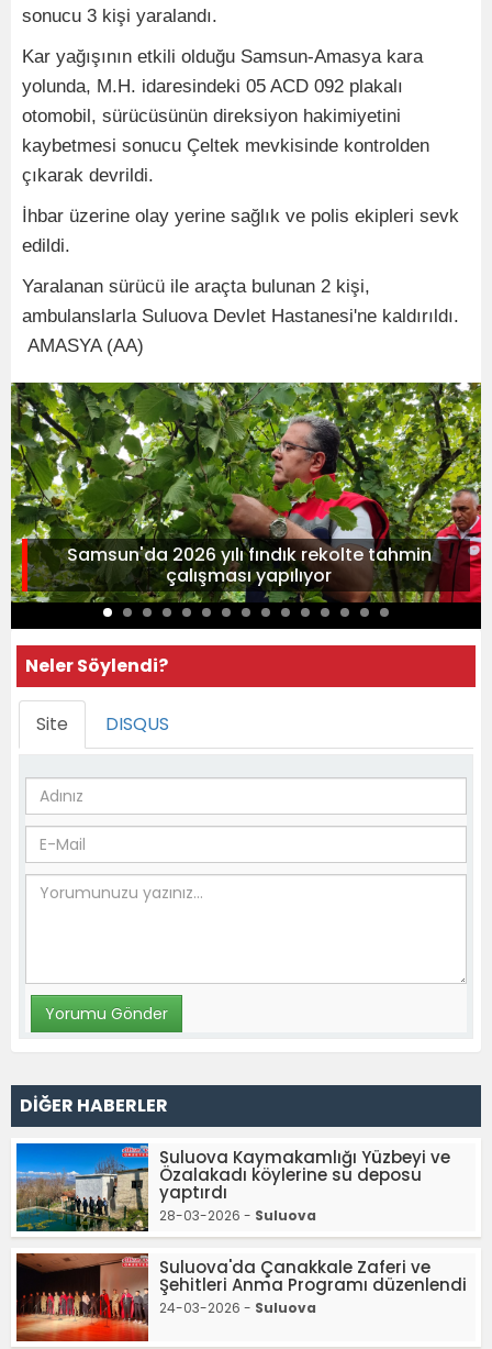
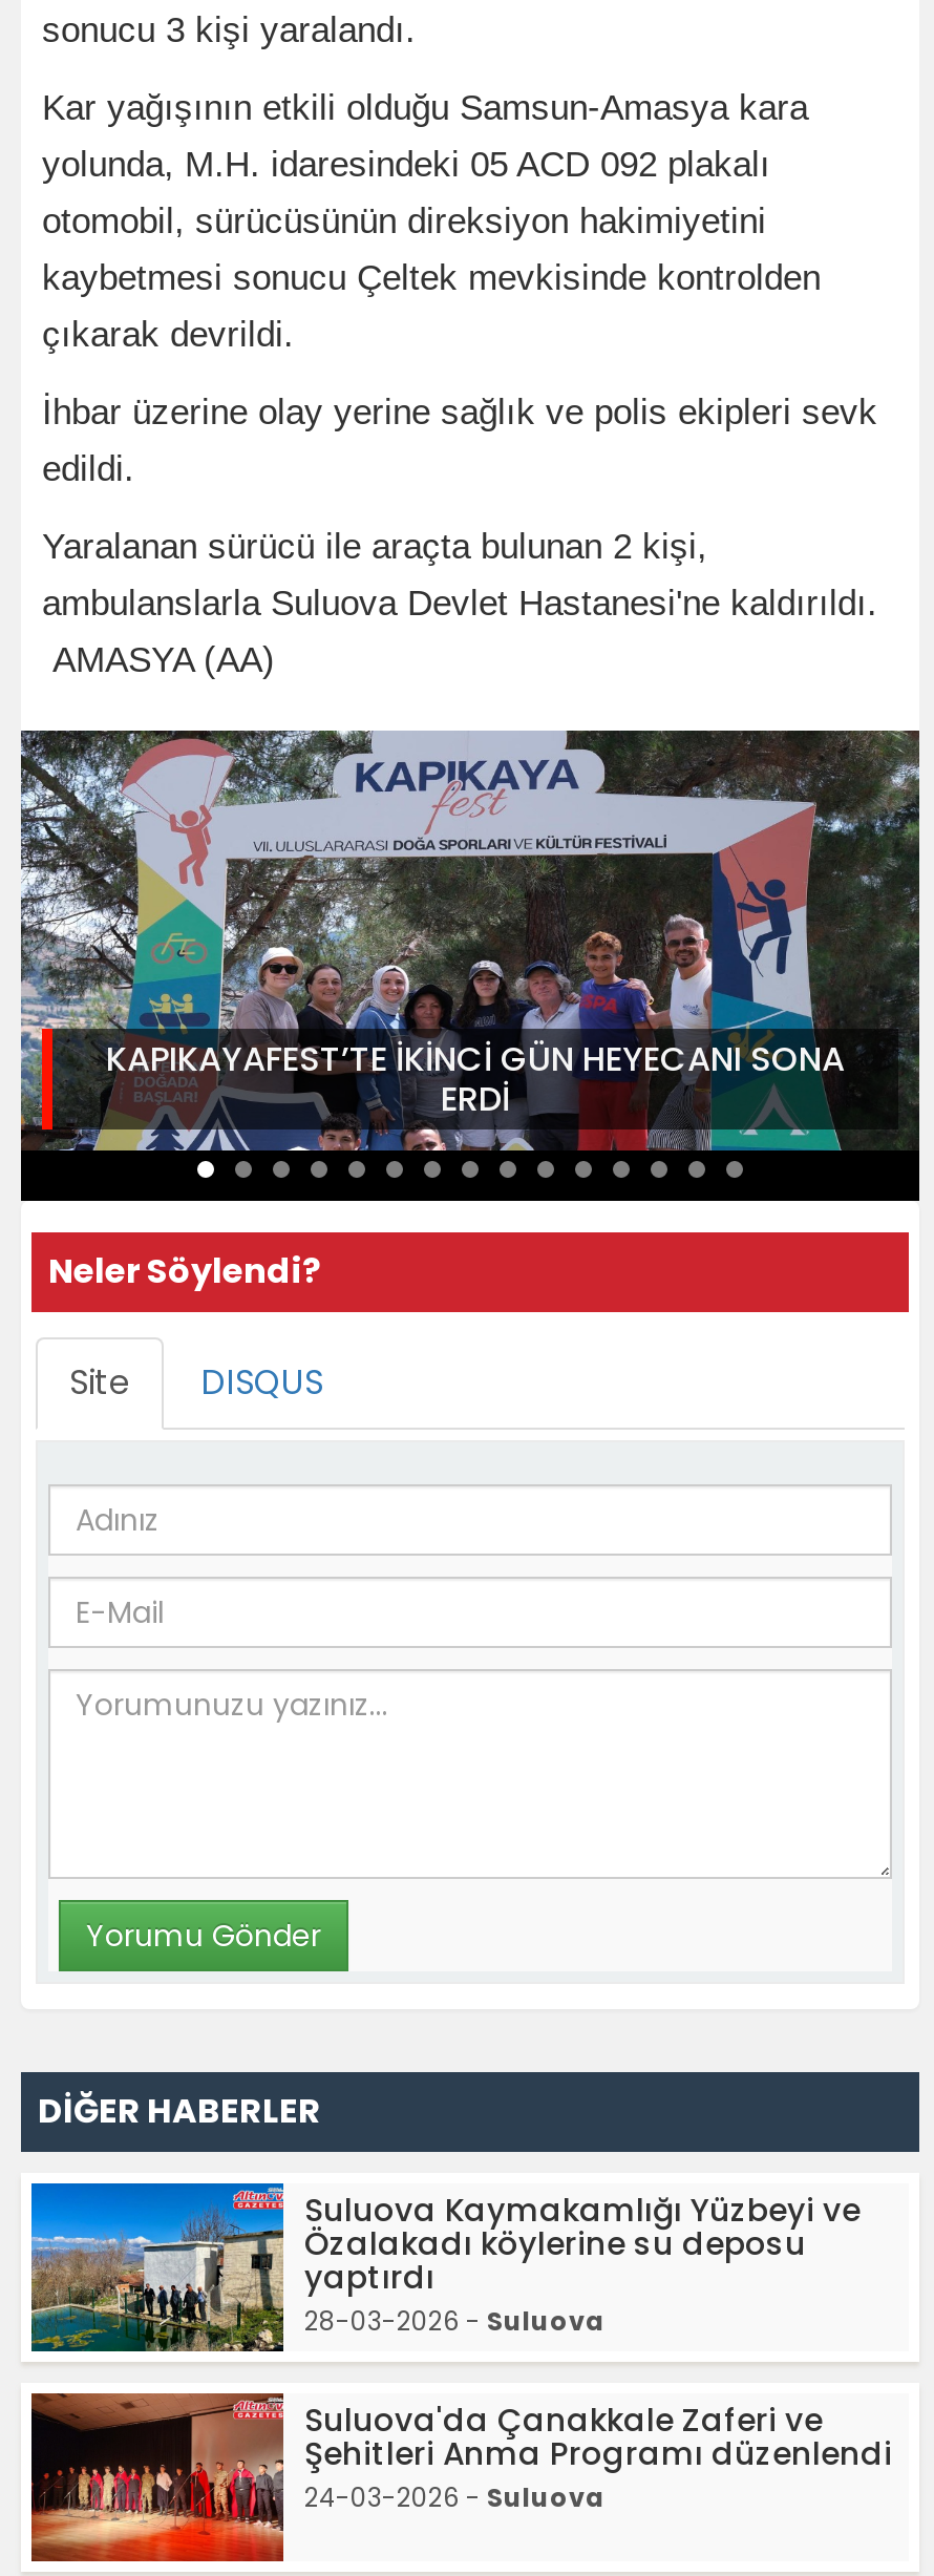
[10,382,482,604] [image] | Samsun'da 2026 yılı fındık rekolte tahmin | çalışması yapılıyor -> [19,729,921,1153] [image] | KAPIKAYAFEST’TE İKİNCİ GÜN HEYECANI SONA | ERDİ

